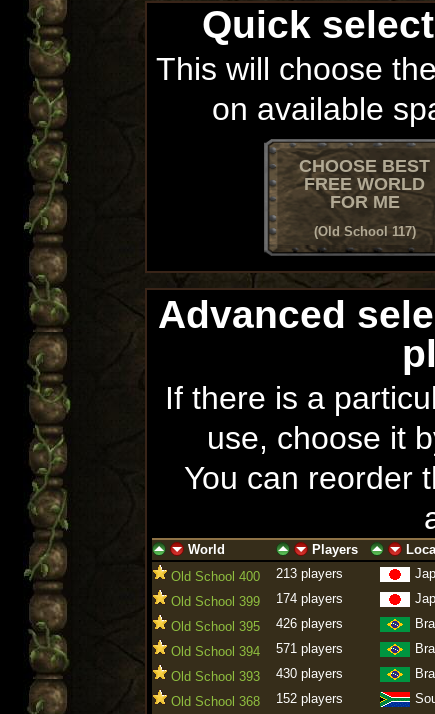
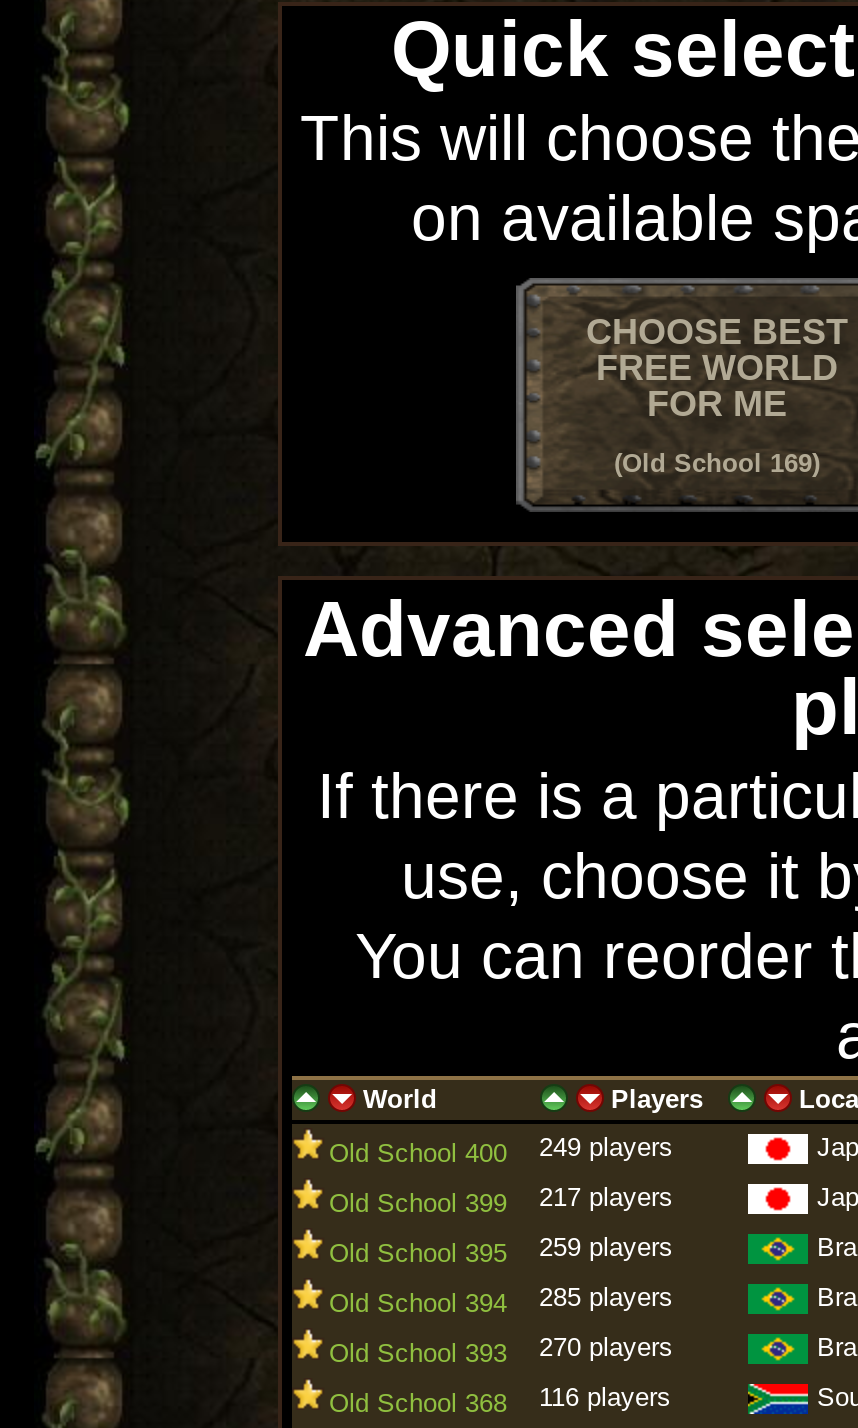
[313,224,415,239] (Old School 117) -> [614,448,820,478] (Old School 169)
[170,566,342,584] Old School 400 213 players -> [329,1132,673,1168] Old School 400 249 players
[170,591,342,609] Old School 399 174 players -> [329,1182,673,1218] Old School 399 217 players
[170,616,342,634] Old School 395 426 players -> [329,1232,673,1268] Old School 395 259 players
[170,641,342,659] Old School 394 571 players -> [329,1282,673,1318] Old School 394 285 players
[170,666,342,684] Old School 393 430 players -> [329,1332,673,1368] Old School 393 270 players
[170,691,342,709] Old School 368 152 players -> [329,1382,671,1418] Old School 368 116 players

